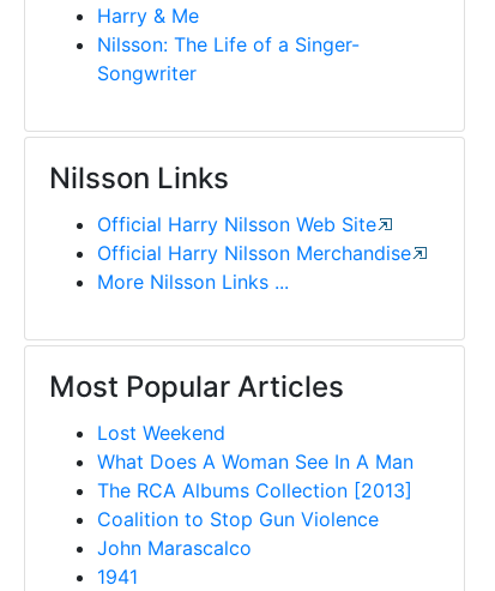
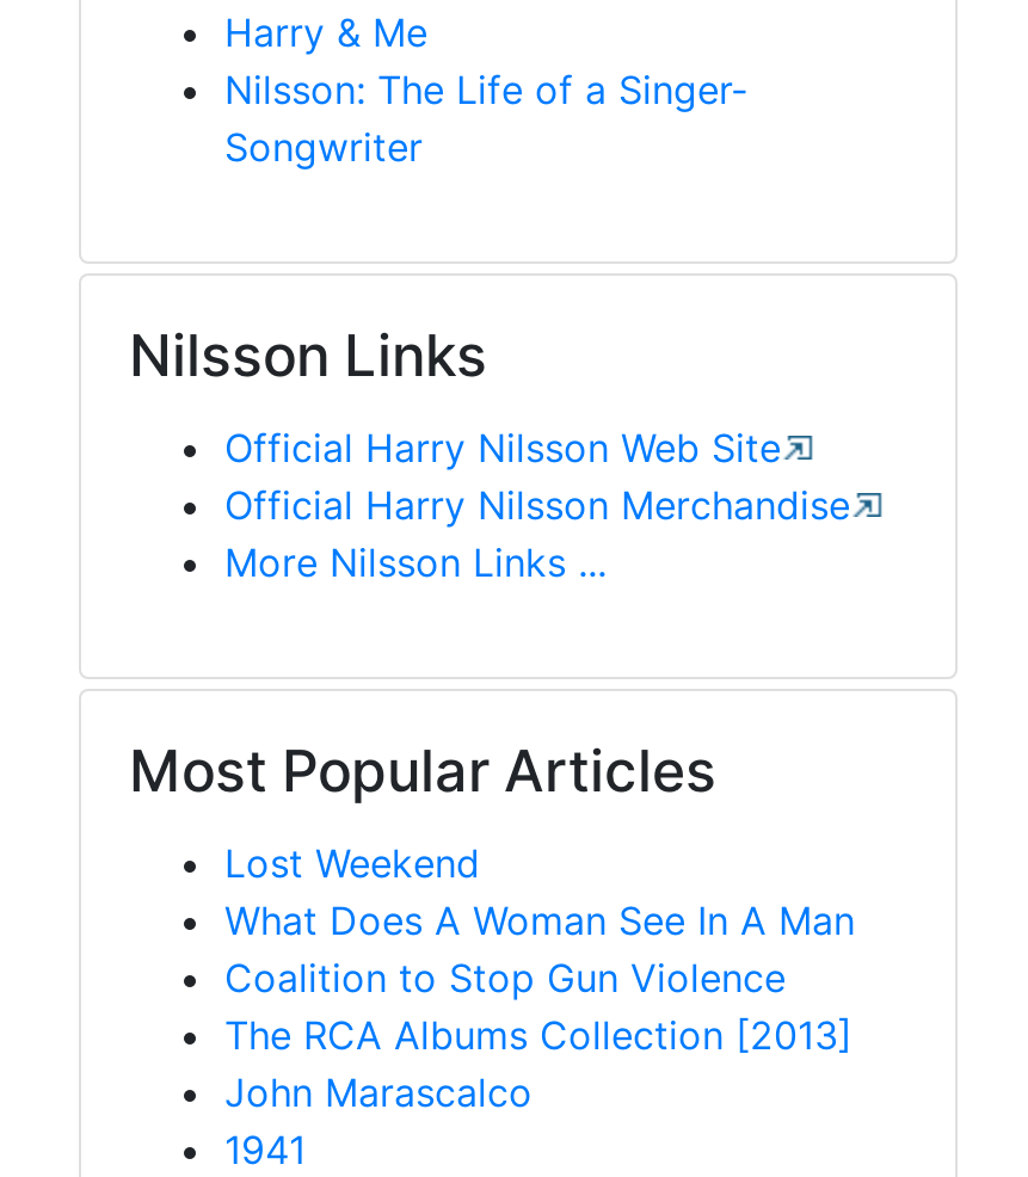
moved [97,478,412,502] -> [224,1010,852,1058]: The RCA Albums Collection [2013]
moved [97,507,379,531] -> [224,953,786,1001]: Coalition to Stop Gun Violence

